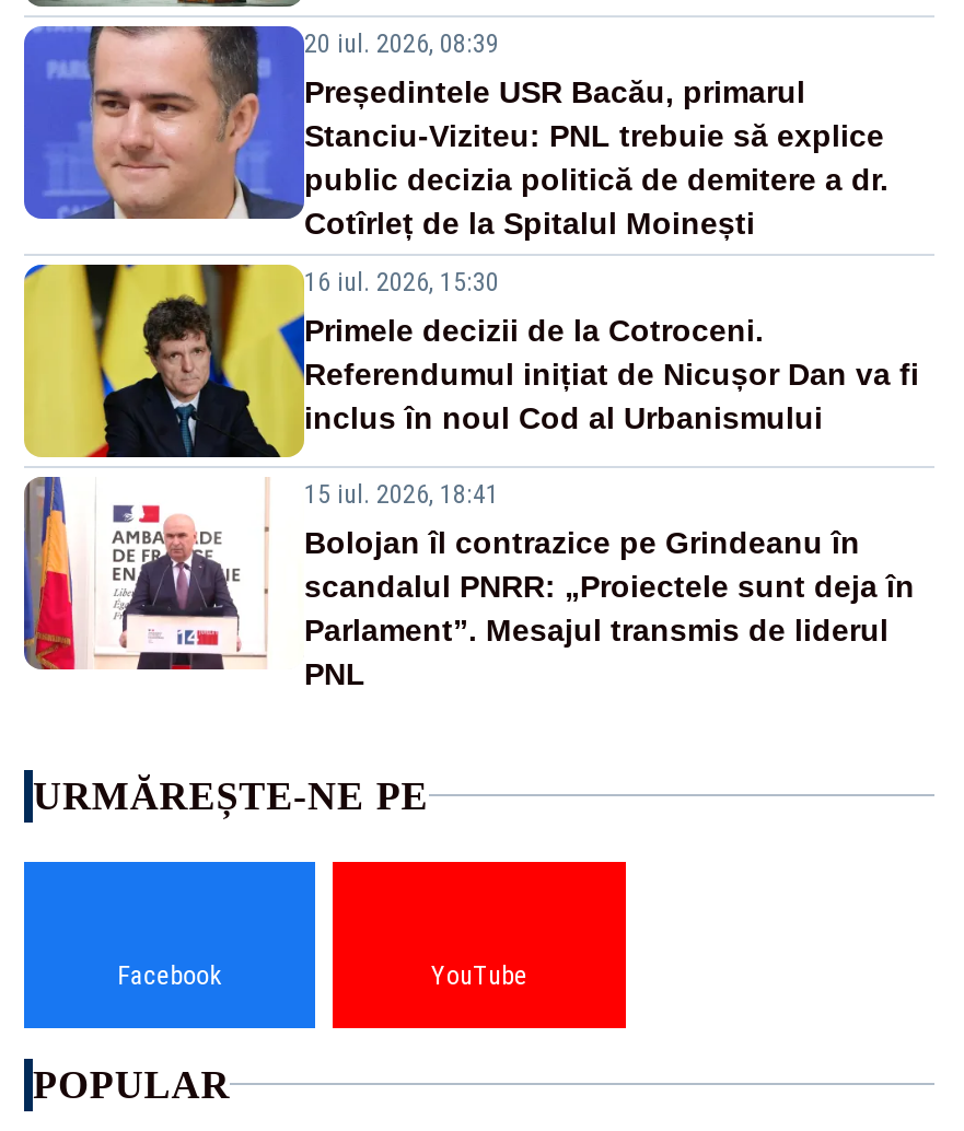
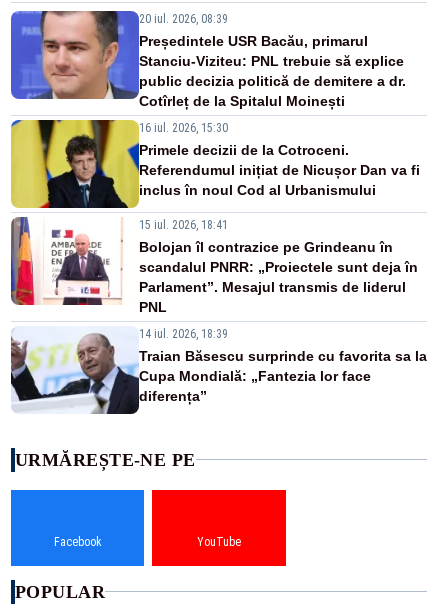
none -> [10,327,427,415] [image] | 14 iul. 2026, 18:39 | Traian Băsescu surprinde cu favorita sa la | Cupa Mondială: „Fantezia lor face | diferența”

